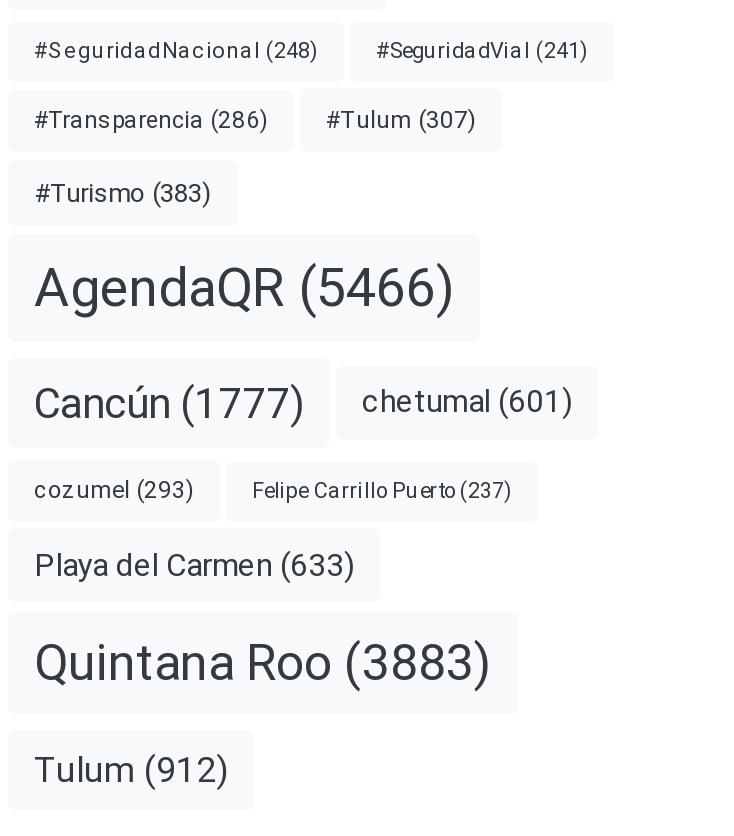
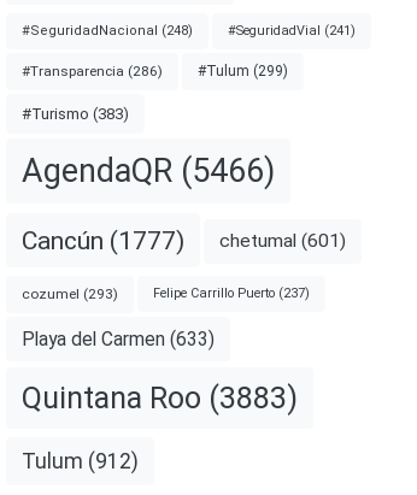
[326,106,476,134] #Tulum (307) -> [198,62,288,79] #Tulum (299)

